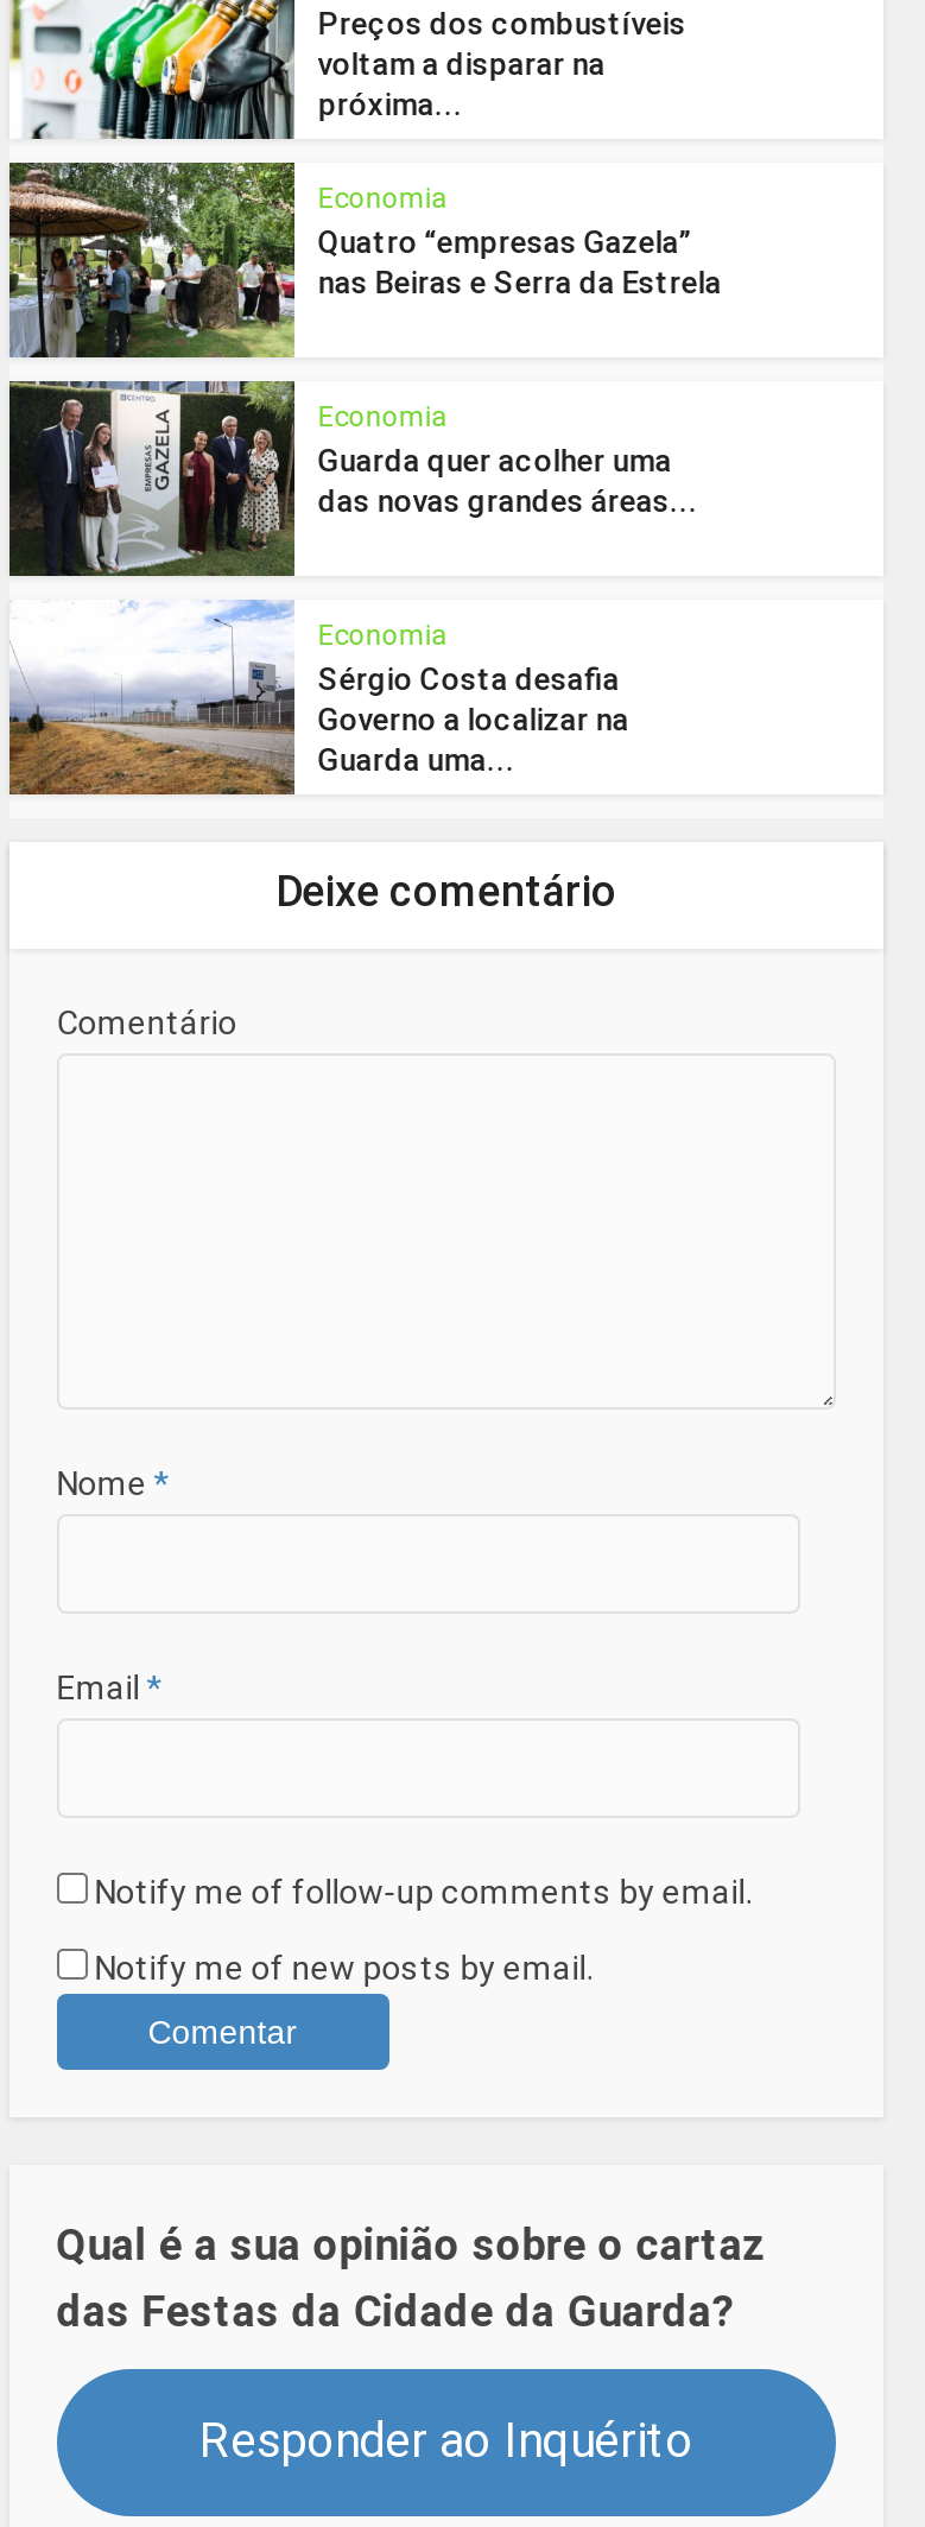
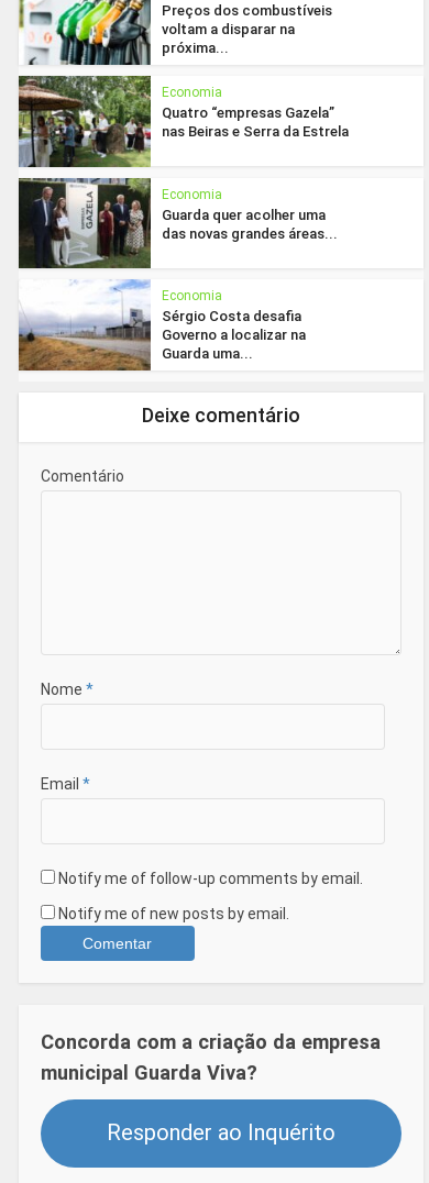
[56,2219,766,2336] Qual é a sua opinião sobre o cartaz | das Festas da Cidade da Guarda? -> [40,1030,380,1084] Concorda com a criação da empresa | municipal Guarda Viva?

